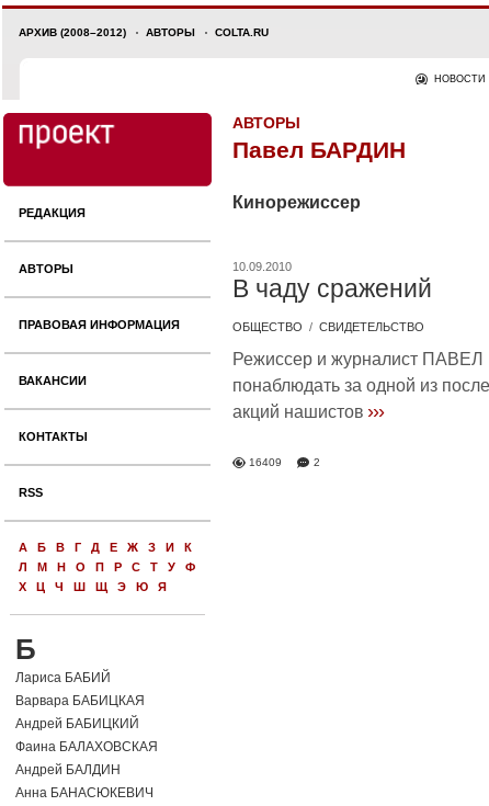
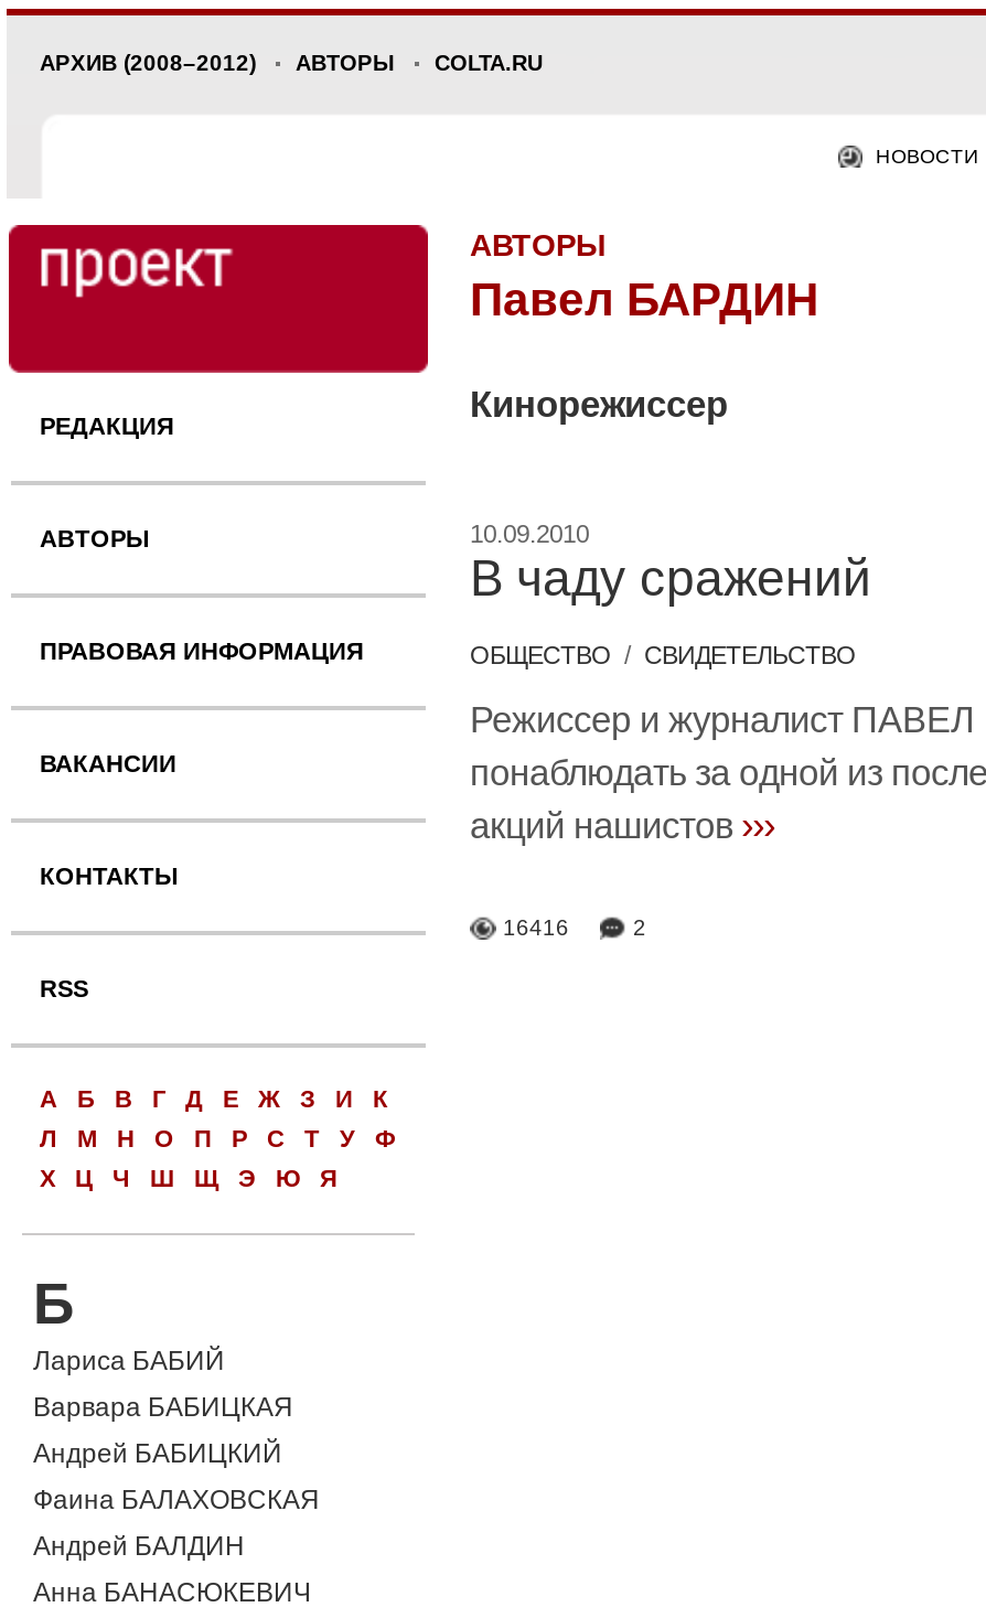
[249,456,282,468] 16409 -> [503,915,569,940] 16416

